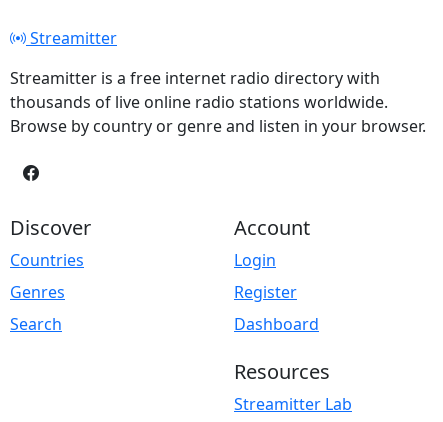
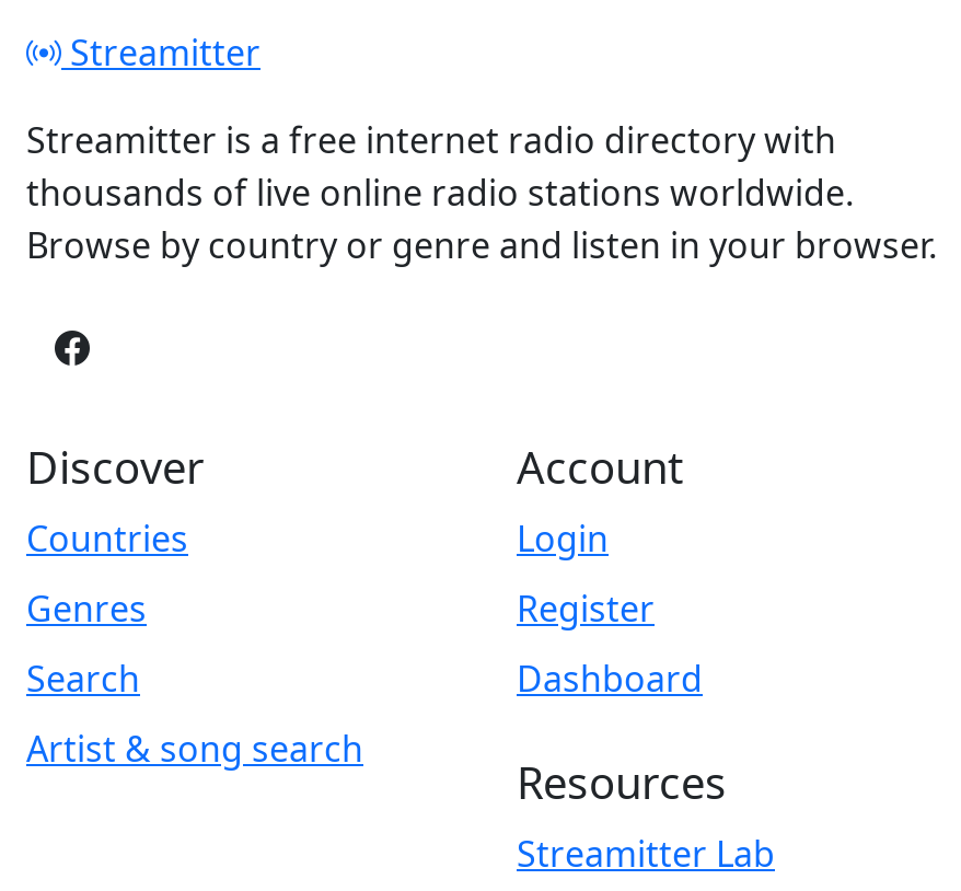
none -> [26,724,363,772] Artist & song search

